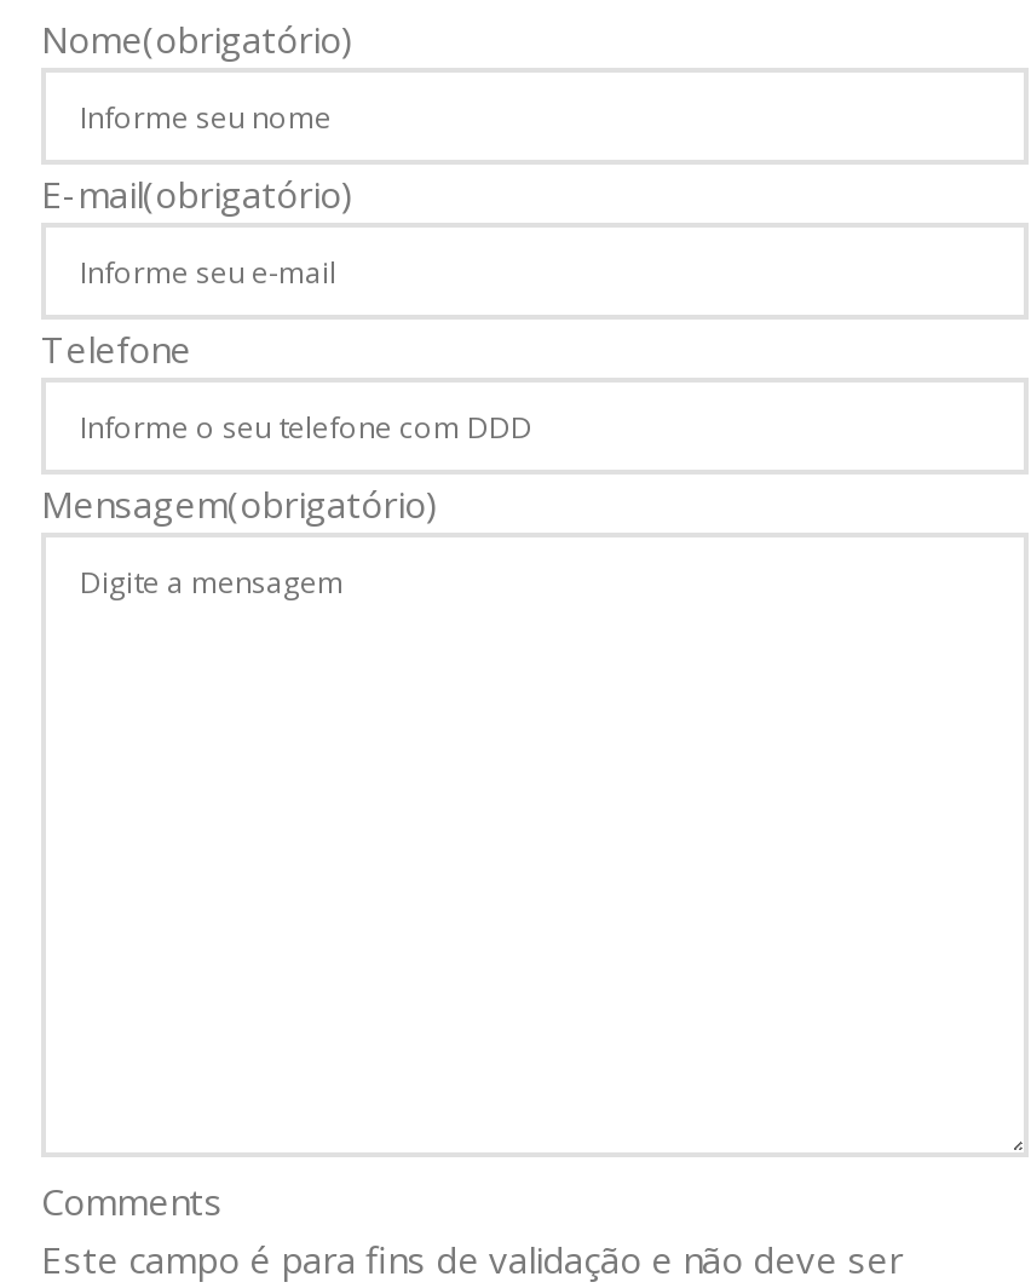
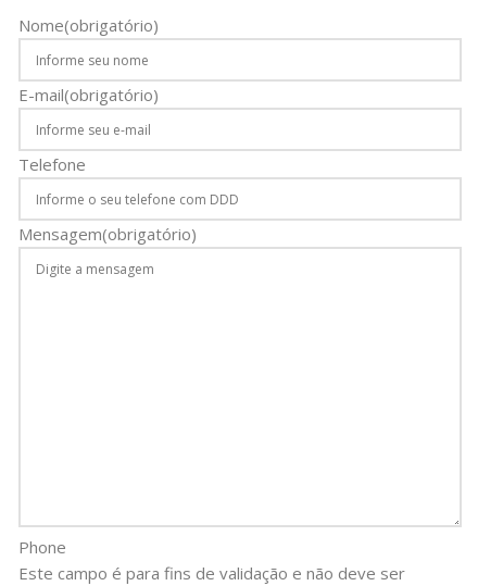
[41,1177,223,1225] Comments -> [18,536,66,558] Phone

